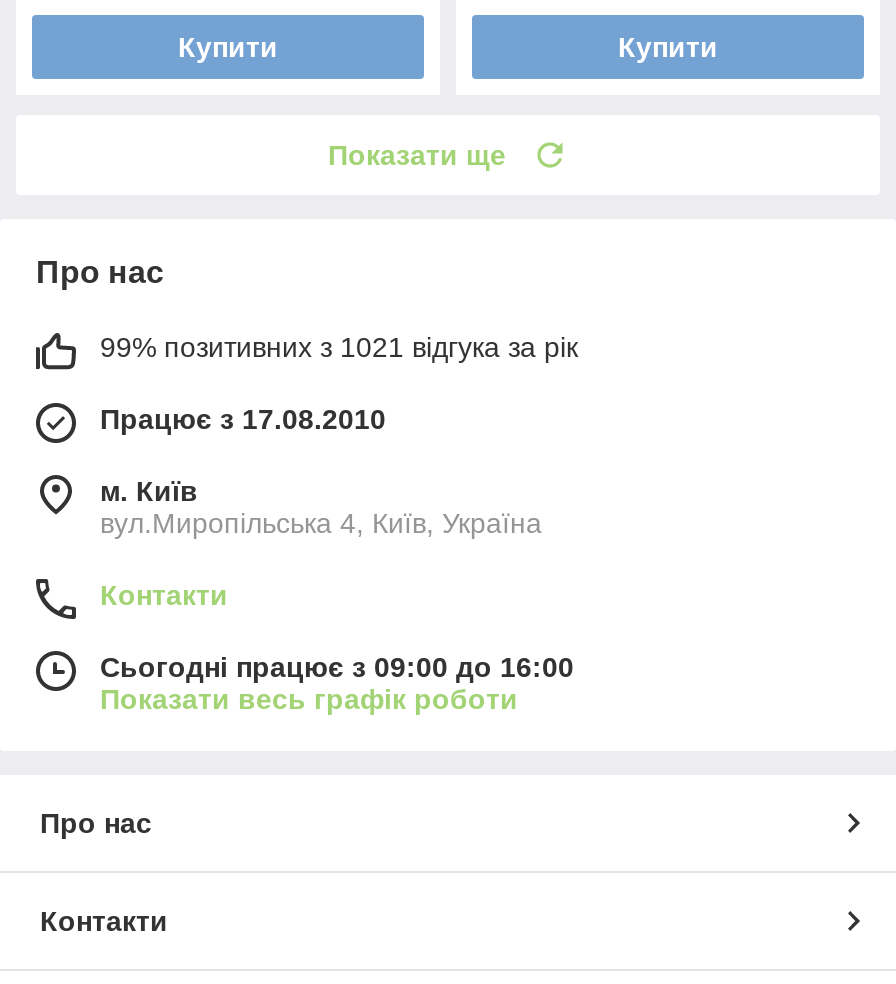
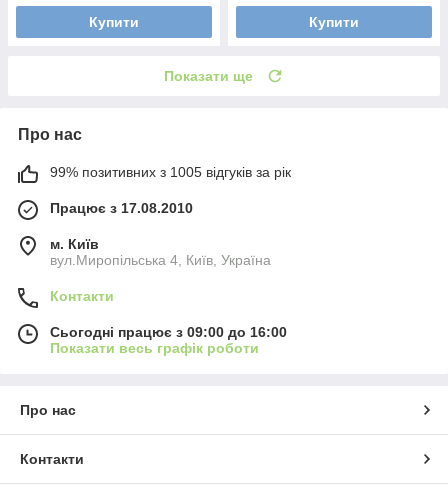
[100,332,578,364] 99% позитивних з 1021 відгука за рік -> [50,164,291,180] 99% позитивних з 1005 відгуків за рік

